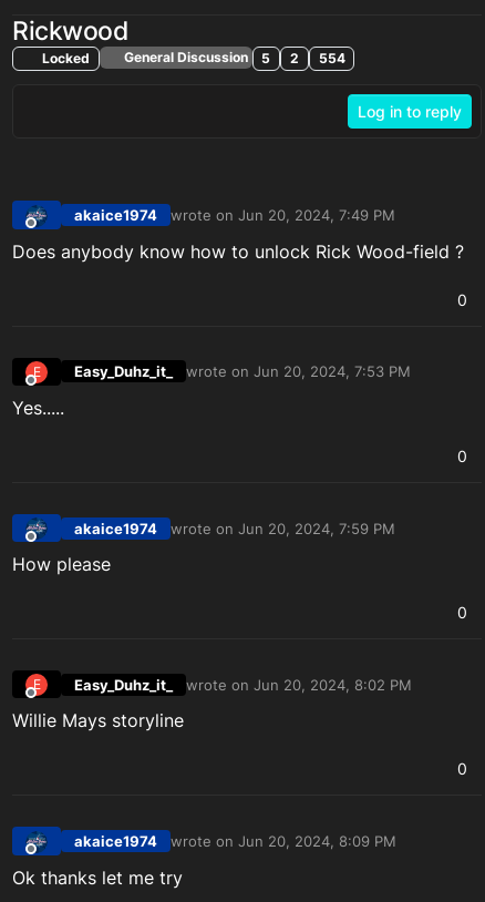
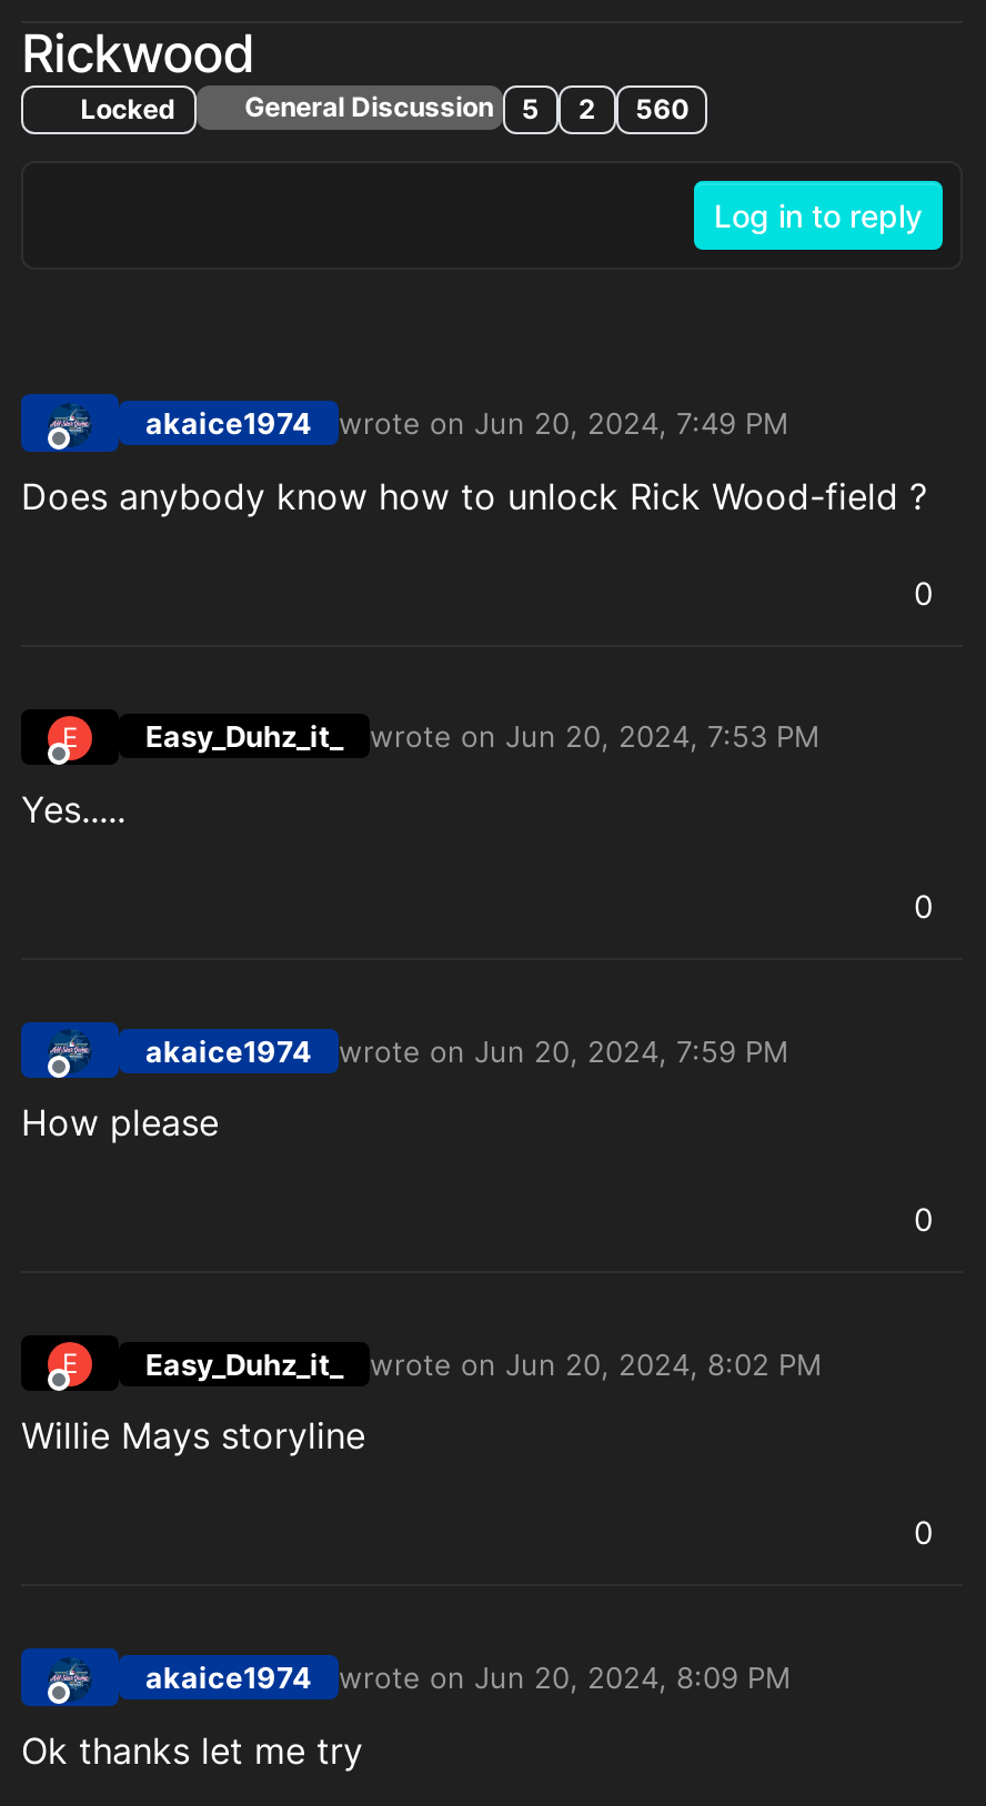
[39,49,345,67] Locked General Discussion 5 2 554 -> [74,90,689,126] Locked General Discussion 5 2 560

